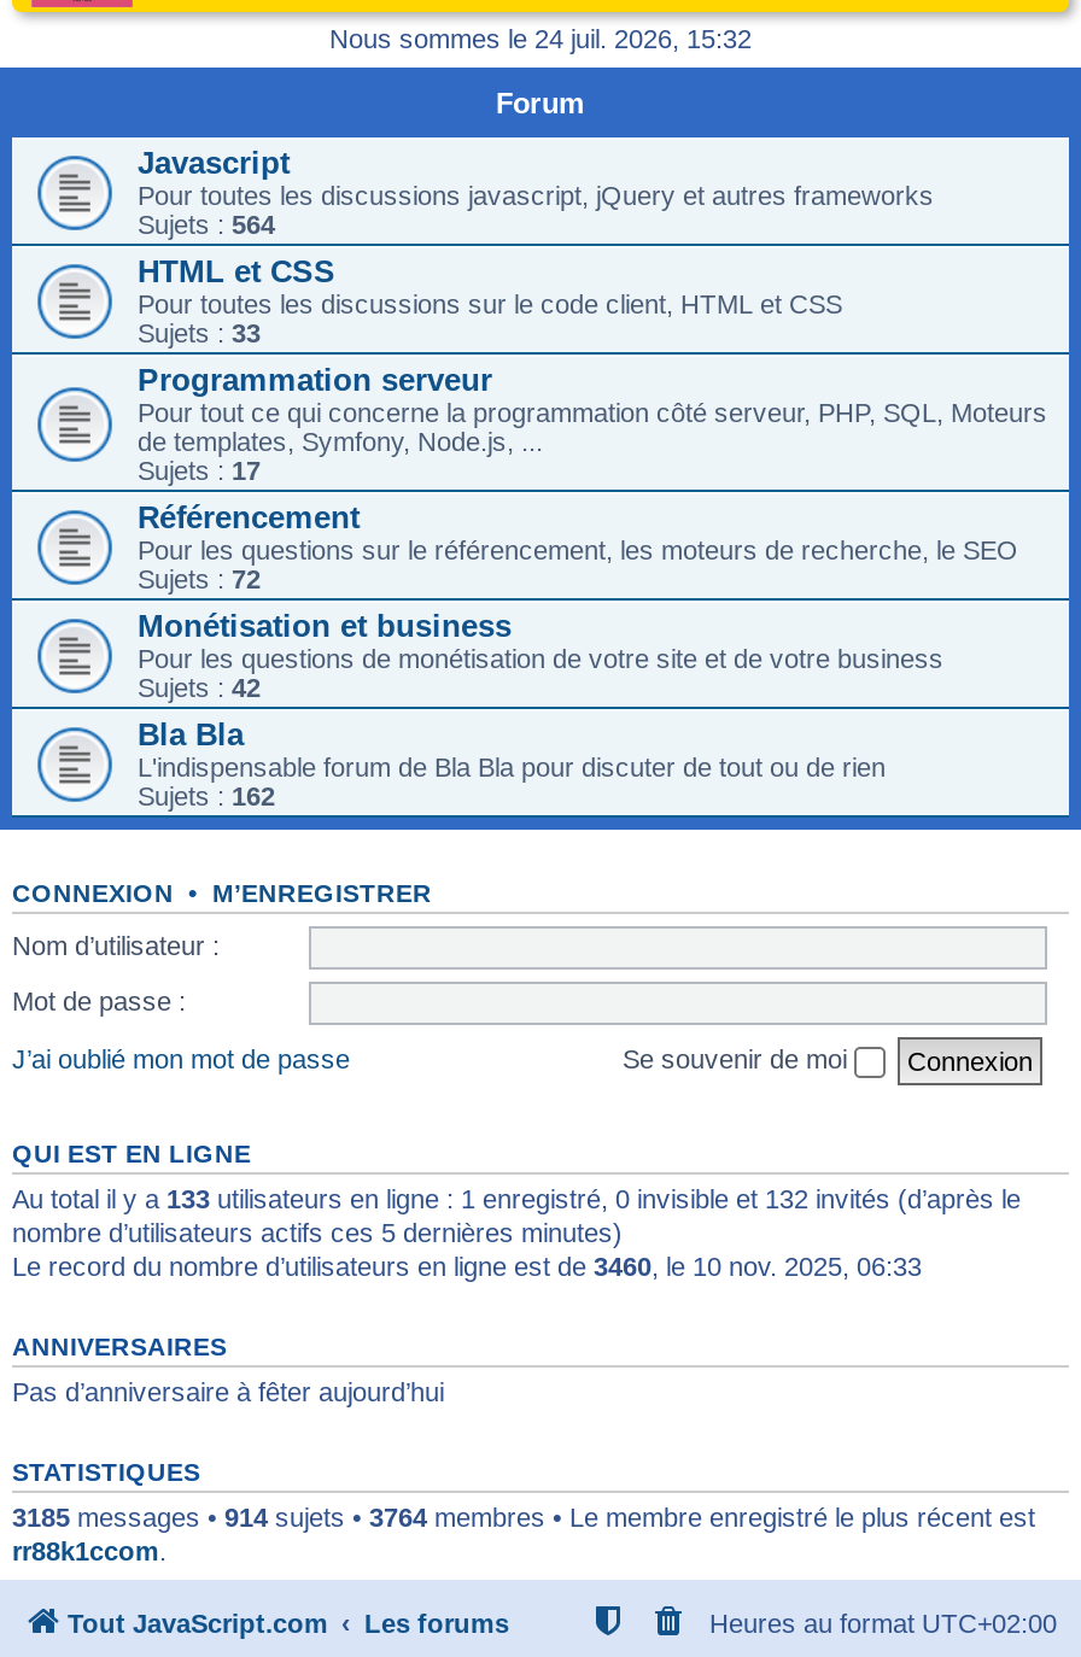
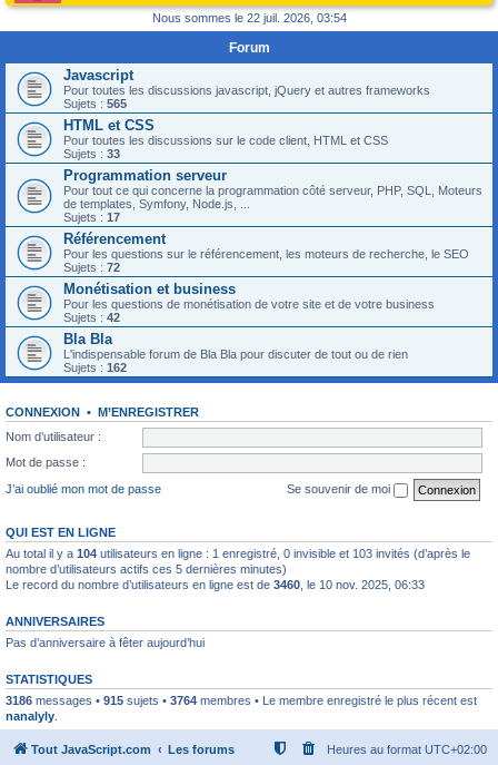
[329,24,752,53] Nous sommes le 24 juil. 2026, 15:32 -> [152,11,346,24] Nous sommes le 22 juil. 2026, 03:54
[138,210,275,239] Sujets : 564 -> [63,97,127,110] Sujets : 565
[12,1183,1021,1212] Au total il y a 133 utilisateurs en ligne : 1 enregistré, 0 invisible et 132 invités (d’après le -> [6,546,470,560] Au total il y a 104 utilisateurs en ligne : 1 enregistré, 0 invisible et 103 invités (d’après le
[12,1501,1035,1564] 3185 messages • 914 sujets • 3764 membres • Le membre enregistré le plus récent est | rr88k1ccom. -> [6,693,477,722] 3186 messages • 915 sujets • 3764 membres • Le membre enregistré le plus récent est | nanalyly.

